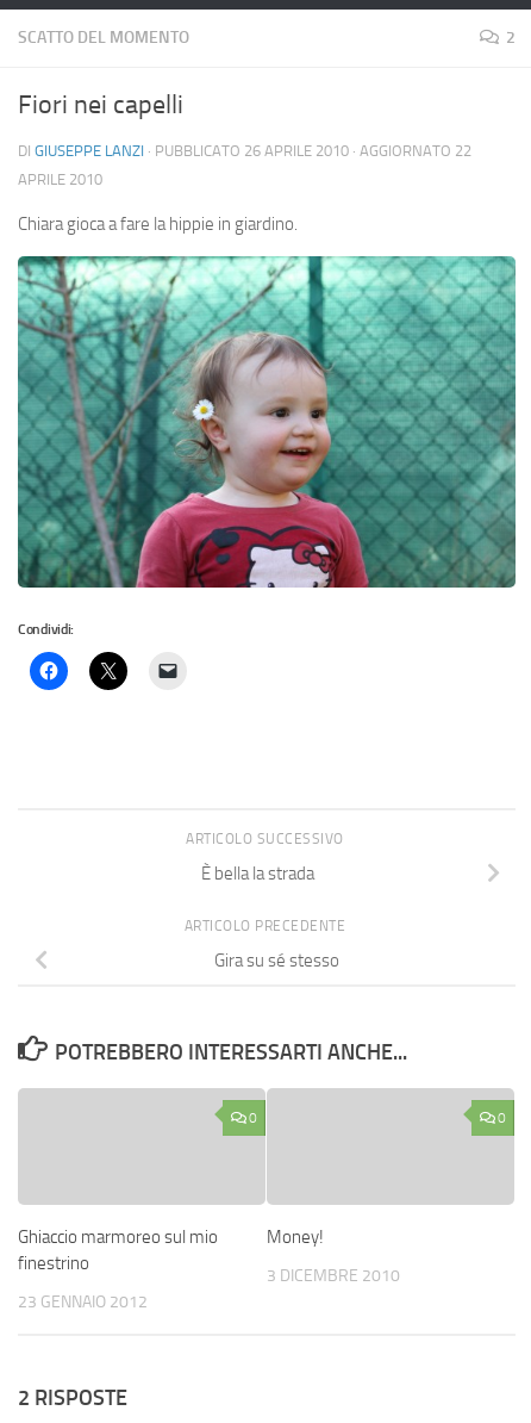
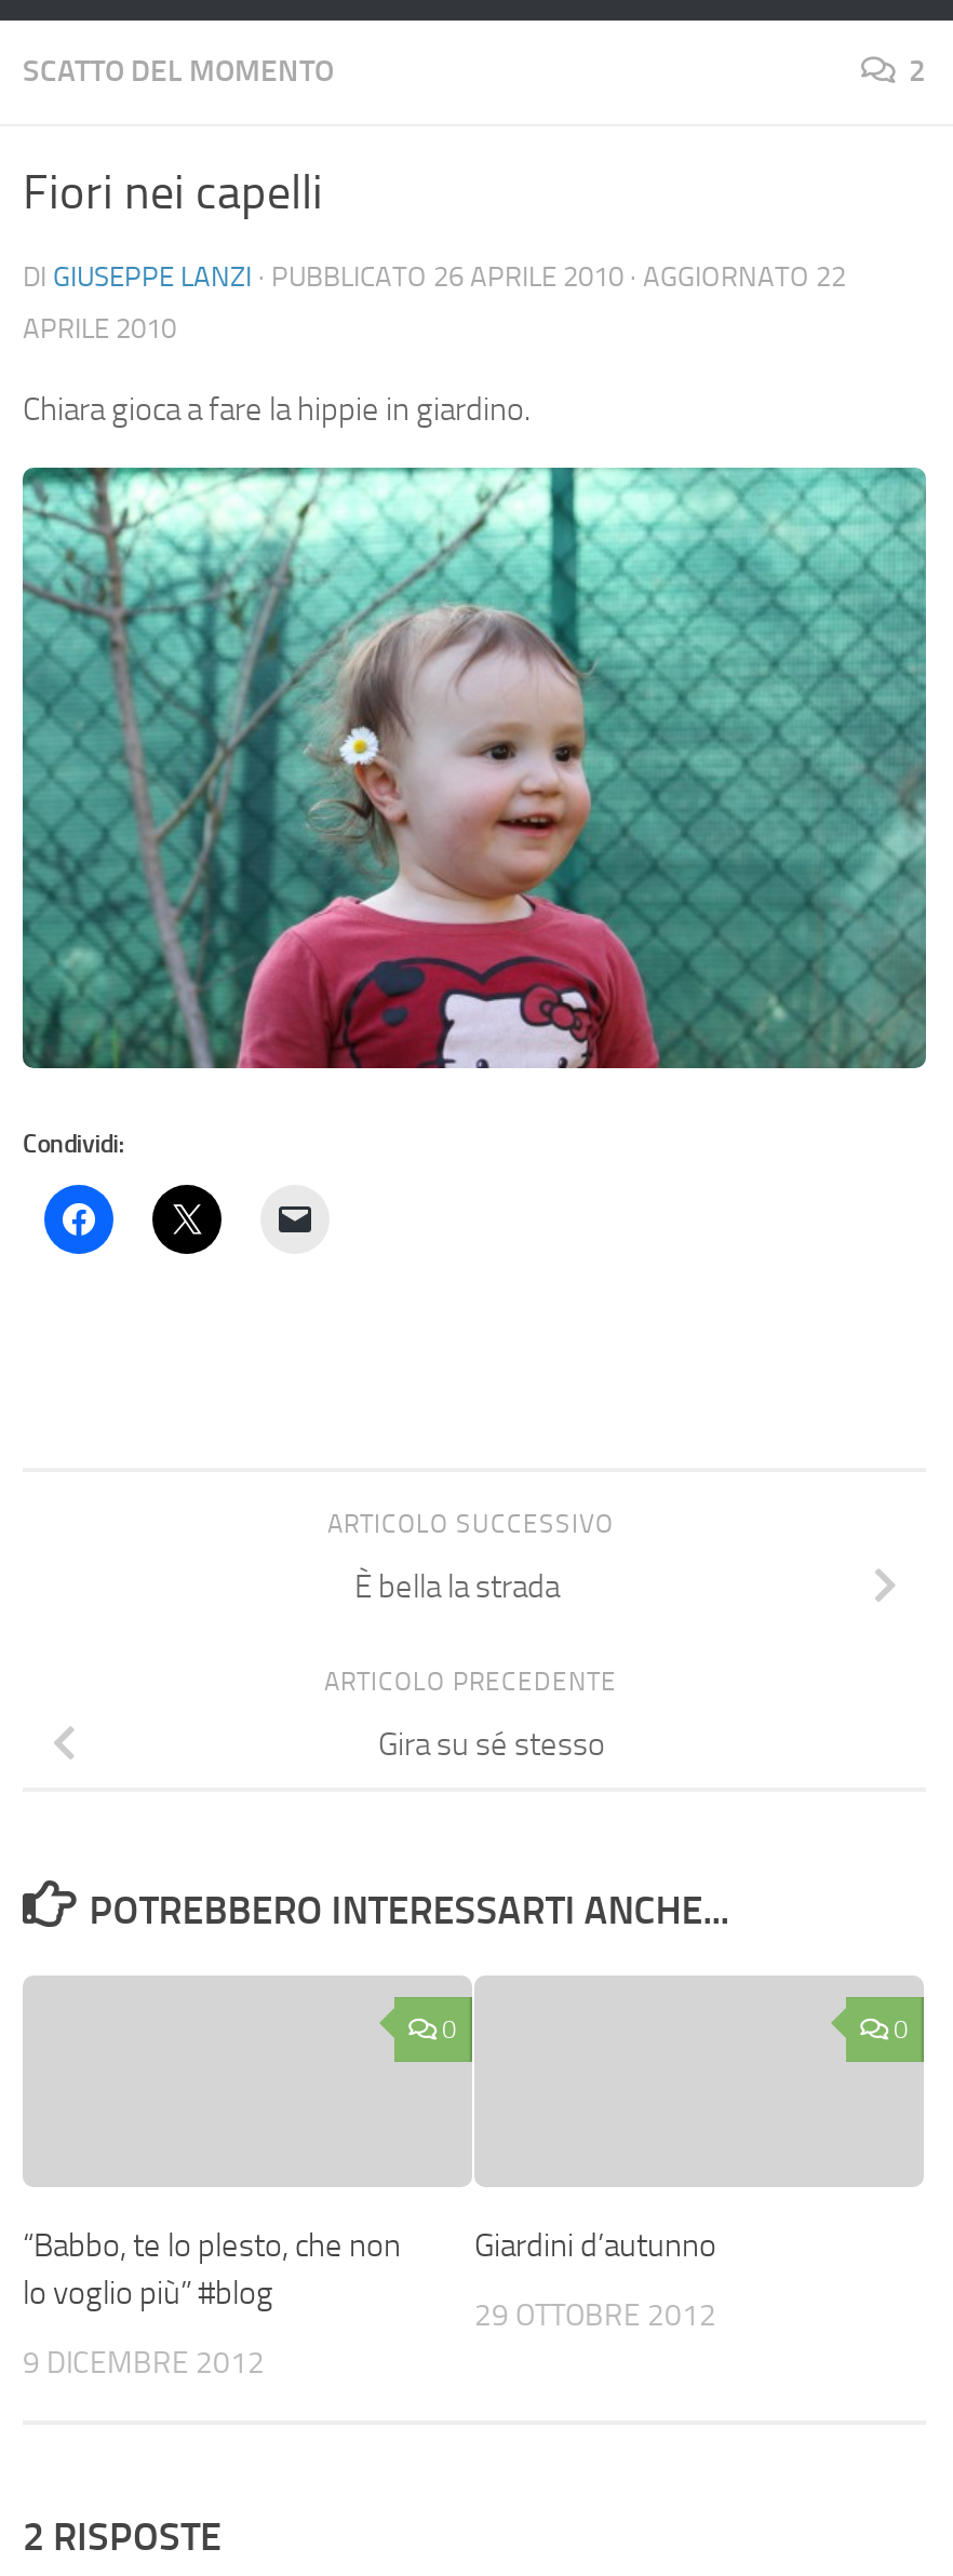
[18,1226,218,1274] Ghiaccio marmoreo sul mio | finestrino -> [23,2226,401,2312] “Babbo, te lo plesto, che non | lo voglio più” #blog
[267,1226,324,1248] Money! -> [474,2226,716,2265] Giardini d’autunno
[267,1266,400,1286] 3 DICEMBRE 2010 -> [474,2297,716,2334] 29 OTTOBRE 2012
[18,1292,148,1312] 23 GENNAIO 2012 -> [23,2345,265,2382] 9 DICEMBRE 2012

